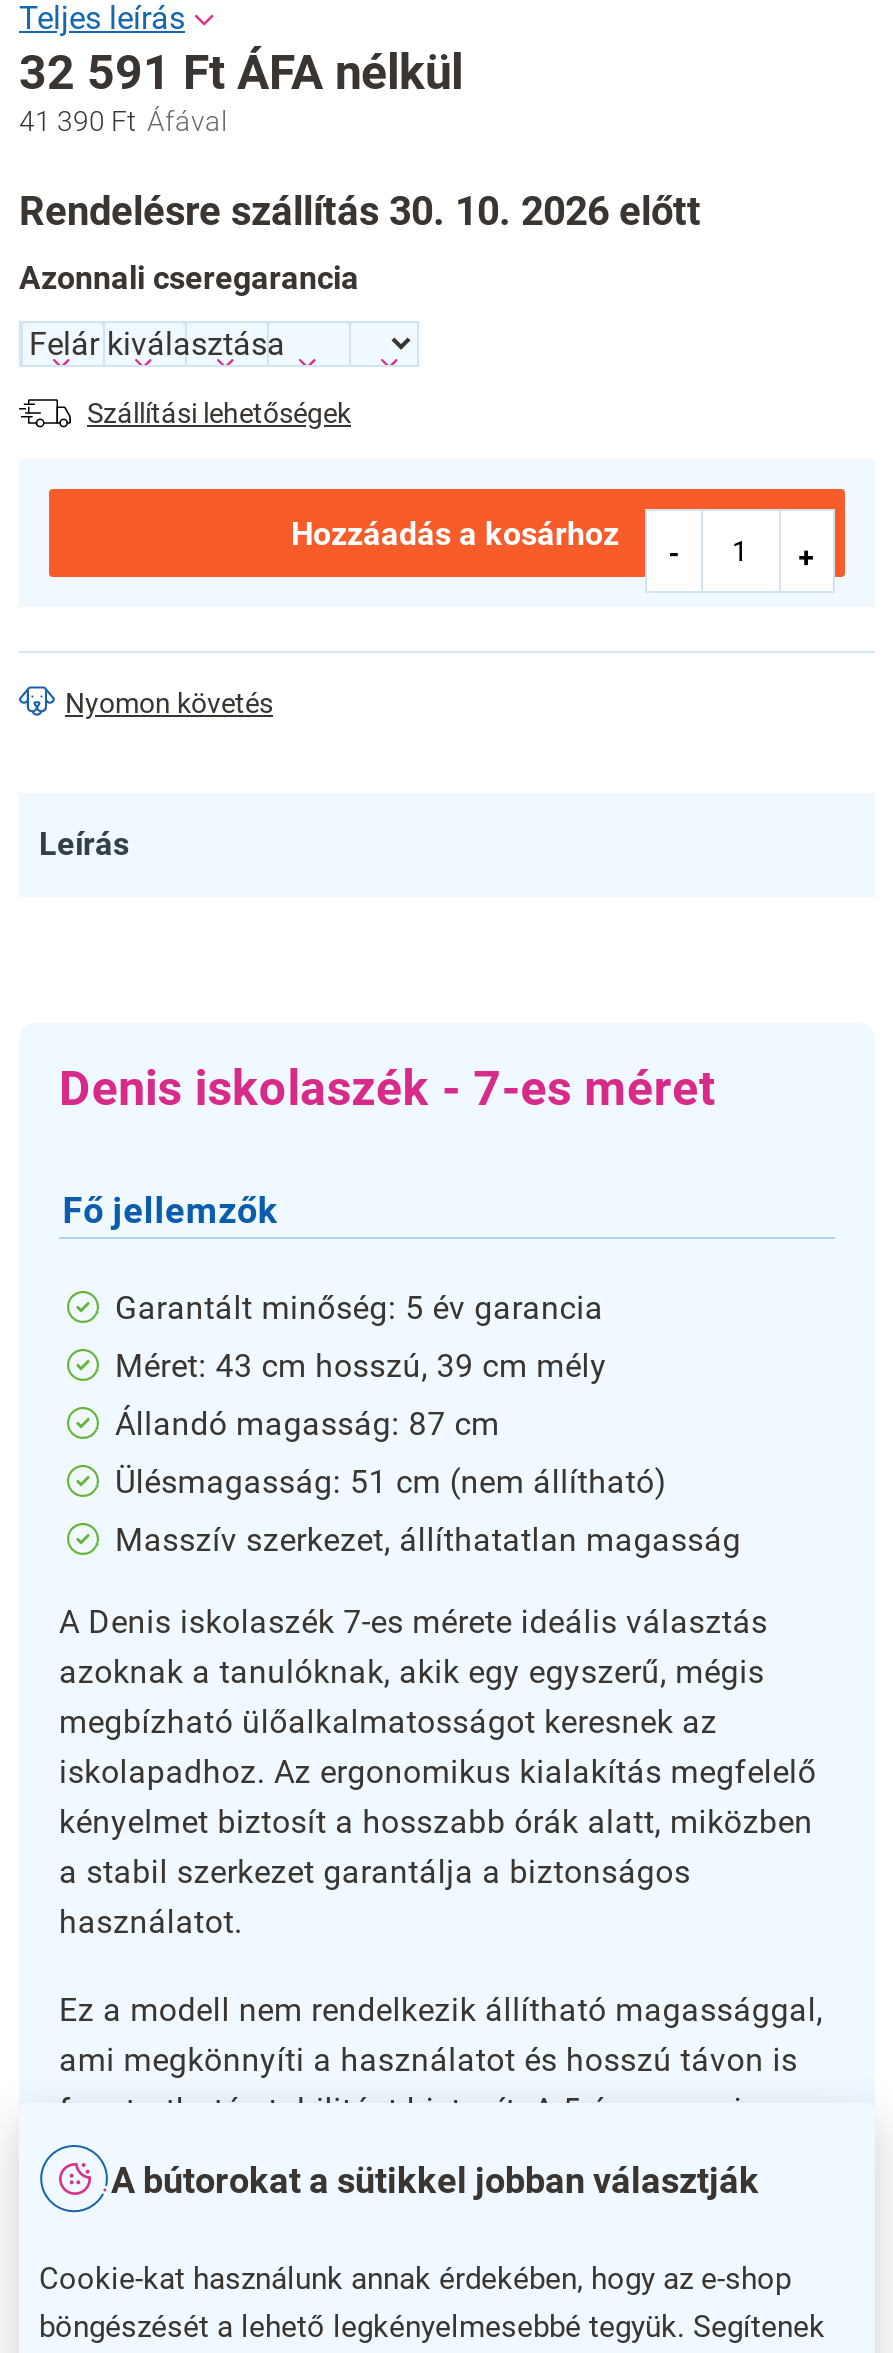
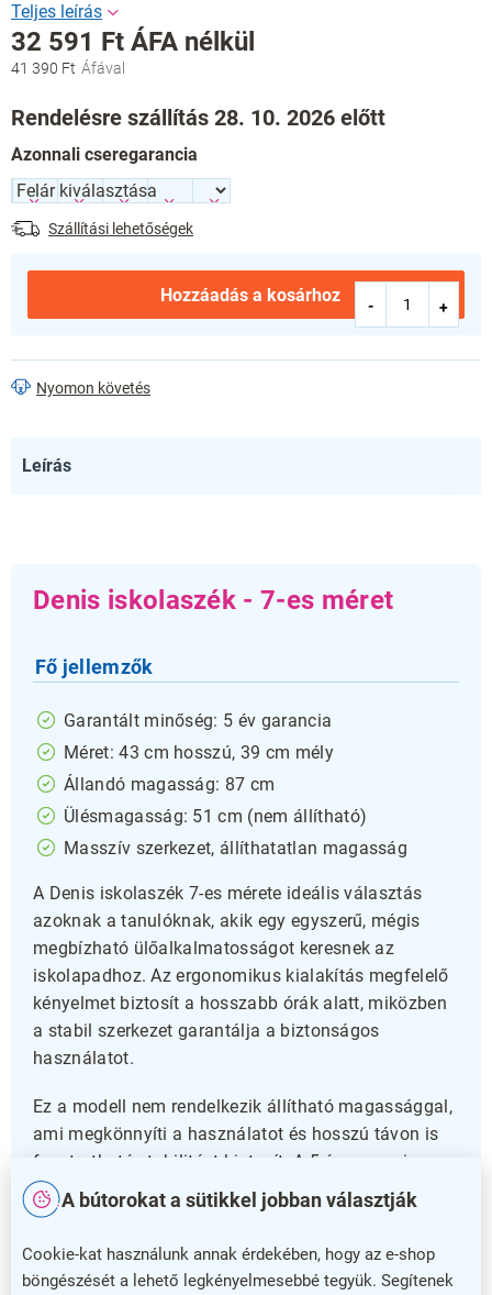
[19,187,701,235] Rendelésre szállítás 30. 10. 2026 előtt -> [11,104,385,131] Rendelésre szállítás 28. 10. 2026 előtt

